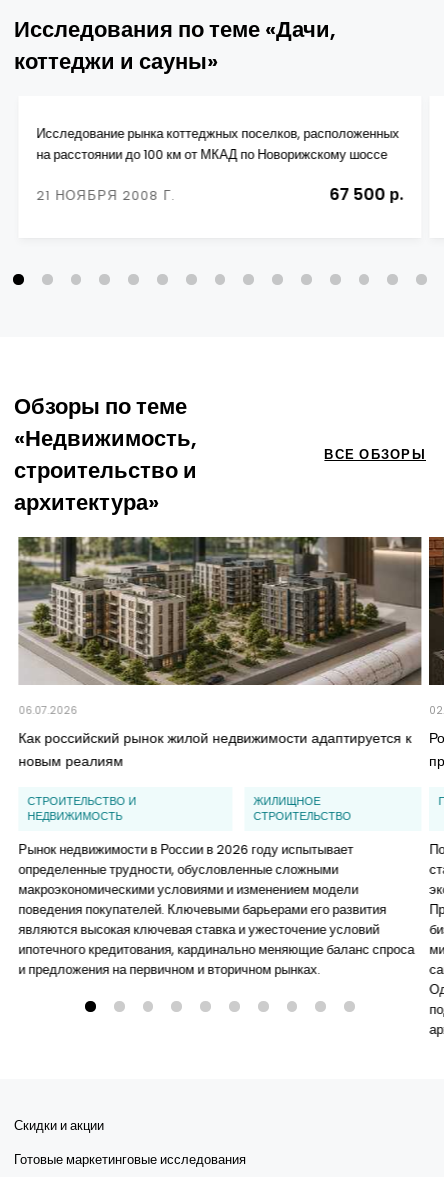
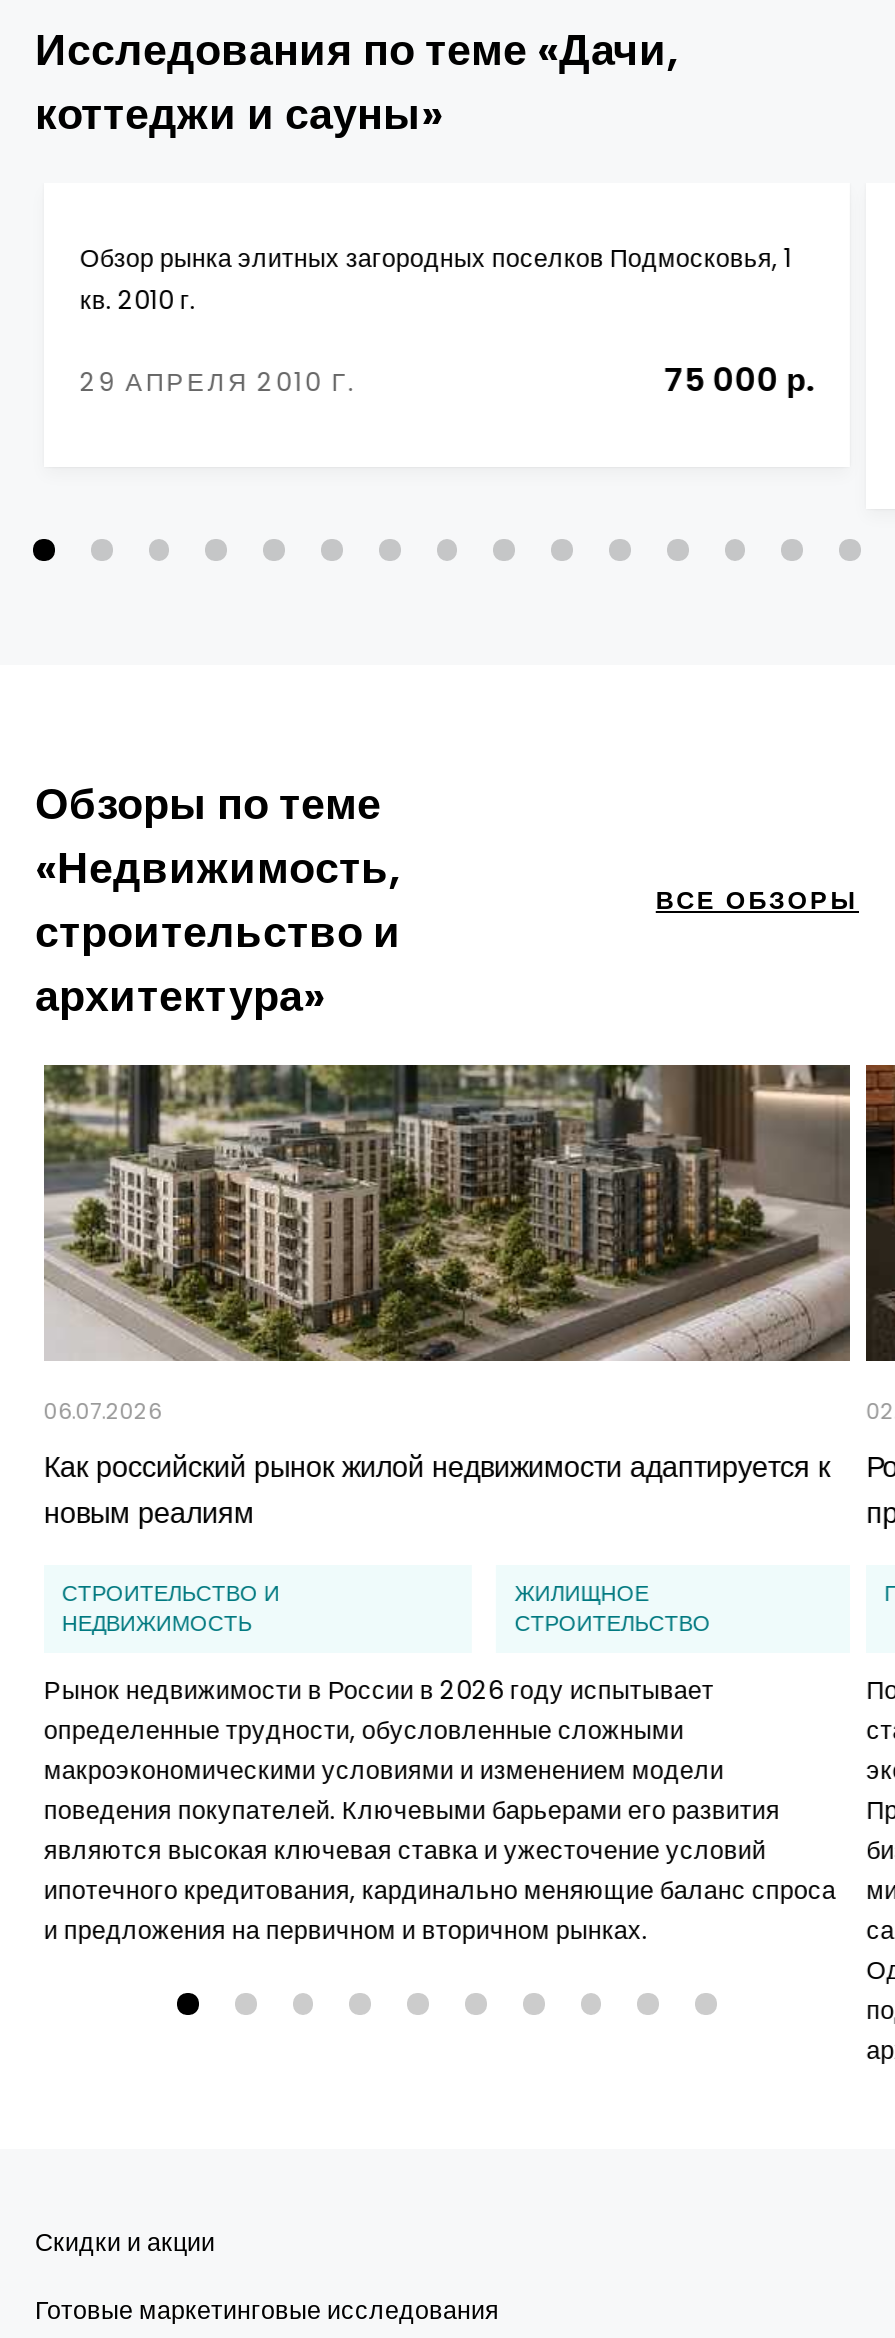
[36,125,399,163] Исследование рынка коттеджных поселков, расположенных | на расстоянии до 100 км от МКАД по Новорижскому шоссе -> [80,241,792,317] Обзор рынка элитных загородных поселков Подмосковья, 1 | кв. 2010 г.
[36,183,404,206] 21 НОЯБРЯ 2008 Г. | 67 500 р. -> [80,358,814,404] 29 АПРЕЛЯ 2010 Г. | 75 000 р.

